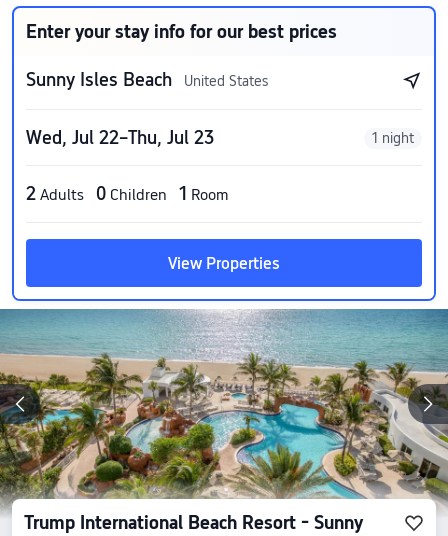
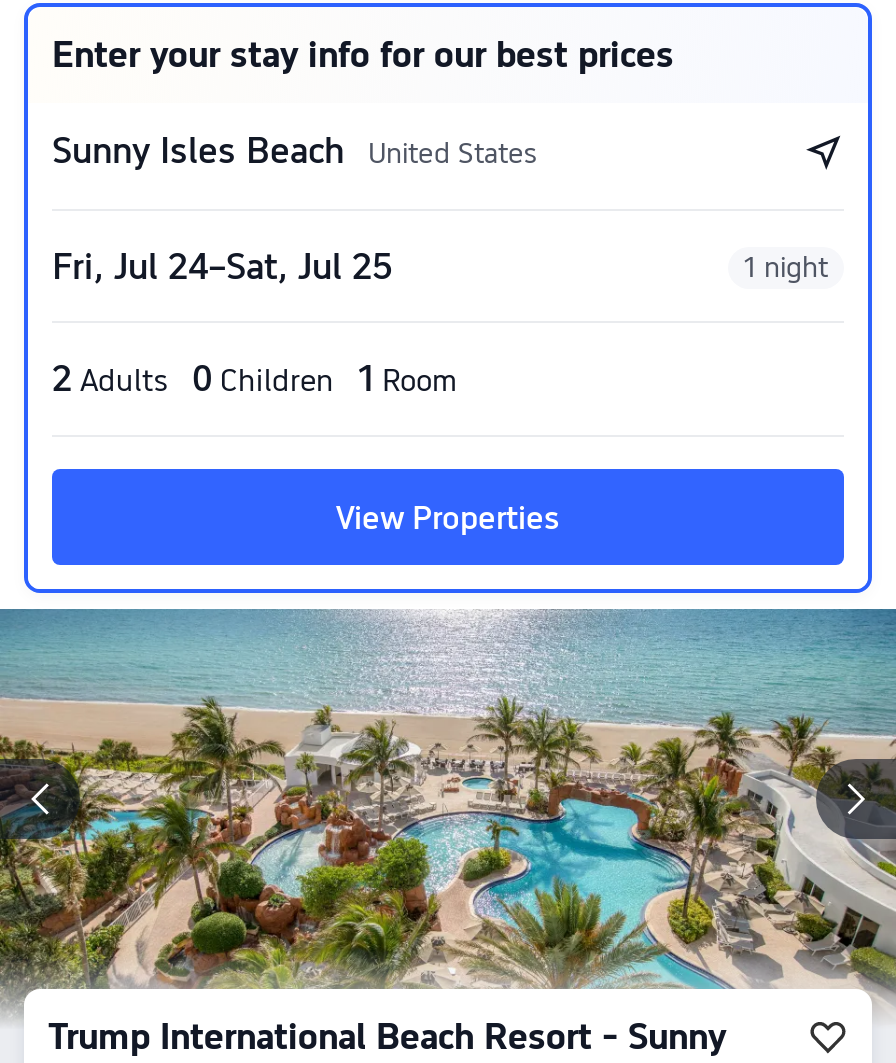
[26,127,214,148] Wed, Jul 22–Thu, Jul 23 -> [52,245,392,287] Fri, Jul 24–Sat, Jul 25

